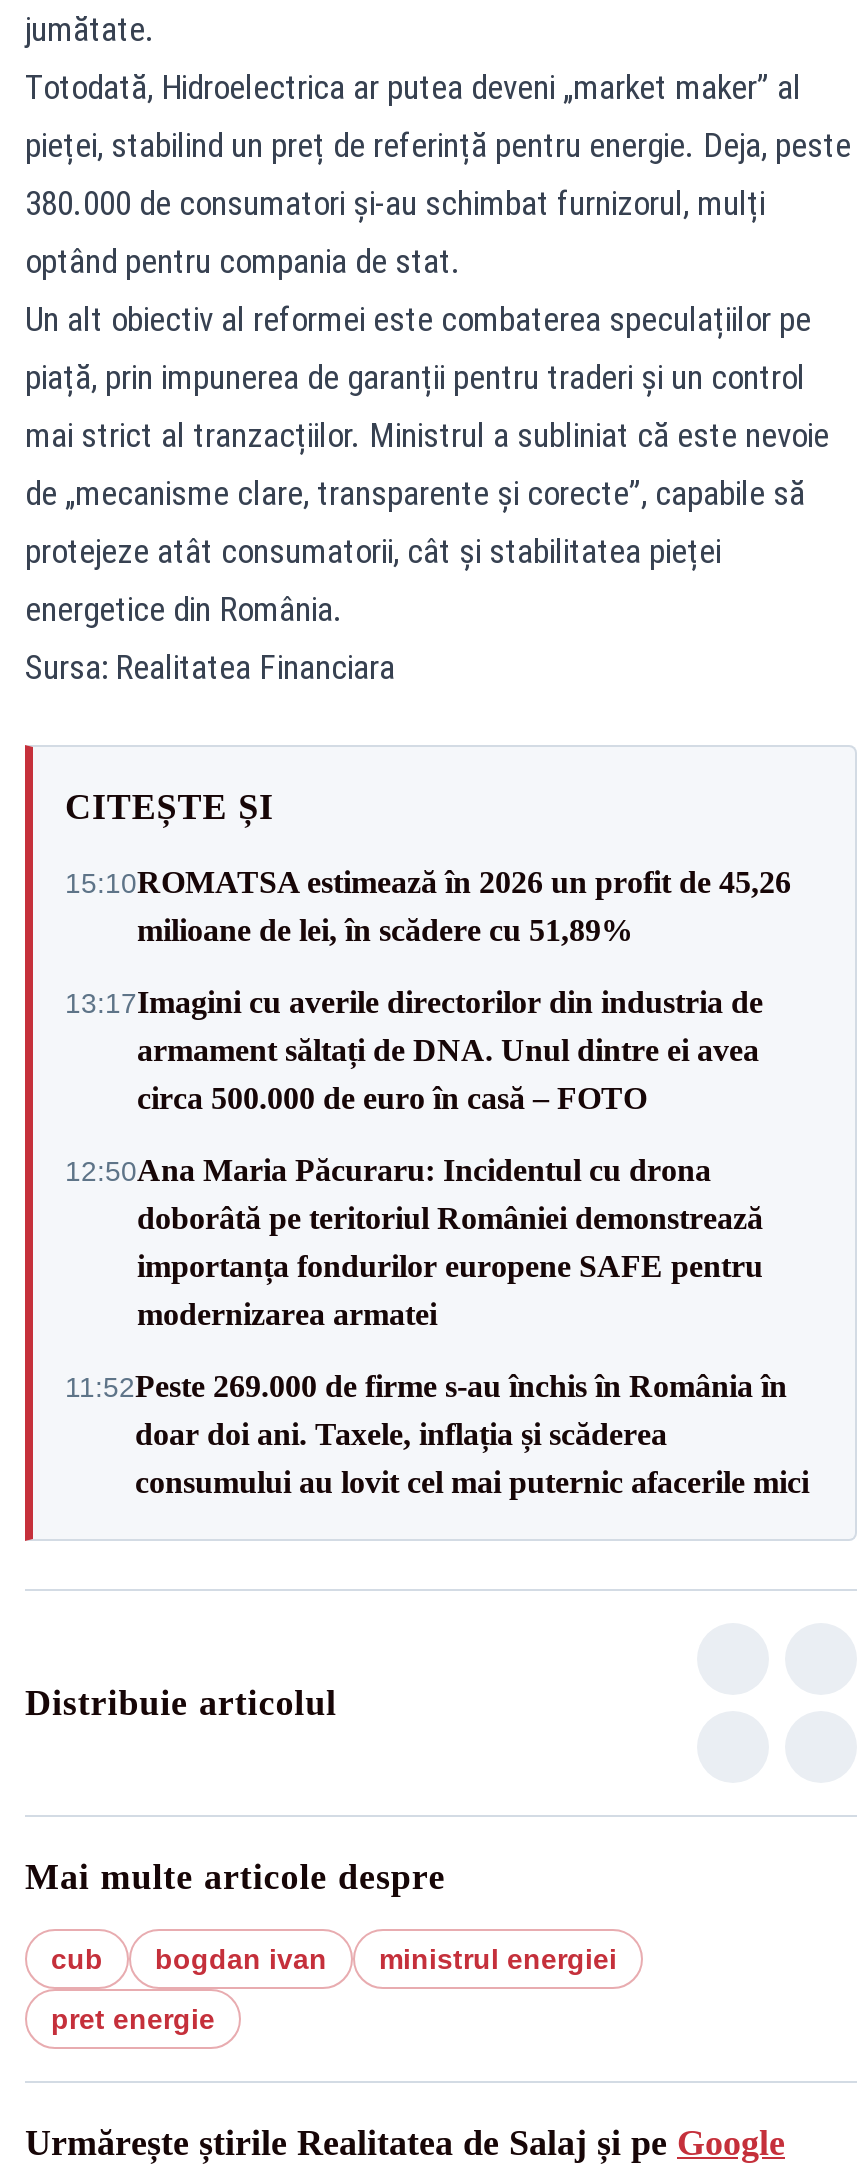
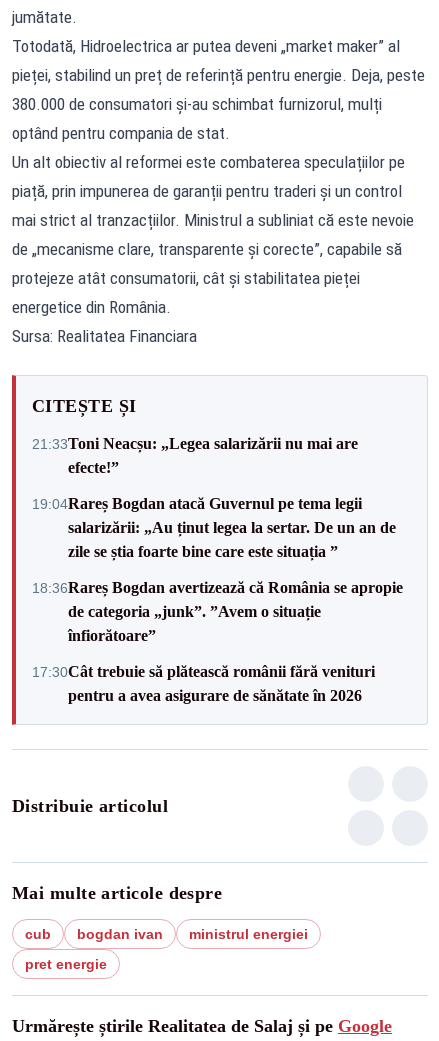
[65,865,791,947] 15:10ROMATSA estimează în 2026 un profit de 45,26 | milioane de lei, în scădere cu 51,89% -> [32,434,358,475] 21:33Toni Neacșu: „Legea salarizării nu mai are | efecte!”
[65,985,763,1115] 13:17Imagini cu averile directorilor din industria de | armament săltați de DNA. Unul dintre ei avea | circa 500.000 de euro în casă – FOTO -> [32,494,396,559] 19:04Rareș Bogdan atacă Guvernul pe tema legii | salarizării: „Au ținut legea la sertar. De un an de | zile se știa foarte bine care este situația ”
[65,1153,763,1331] 12:50Ana Maria Păcuraru: Incidentul cu drona | doborâtă pe teritoriul României demonstrează | importanța fondurilor europene SAFE pentru | modernizarea armatei -> [32,578,403,643] 18:36Rareș Bogdan avertizează că România se apropie | de categoria „junk”. ”Avem o situație | înfiorătoare”
[65,1369,809,1499] 11:52Peste 269.000 de firme s-au închis în România în | doar doi ani. Taxele, inflația și scăderea | consumului au lovit cel mai puternic afacerile mici -> [32,662,375,703] 17:30Cât trebuie să plătească românii fără venituri | pentru a avea asigurare de sănătate în 2026

